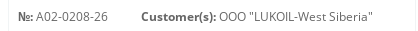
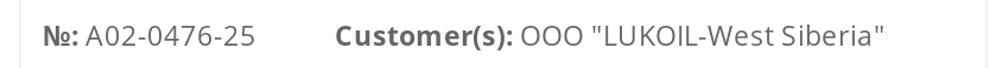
[18,9,108,24] №: A02-0208-26 -> [43,18,256,53] №: A02-0476-25

